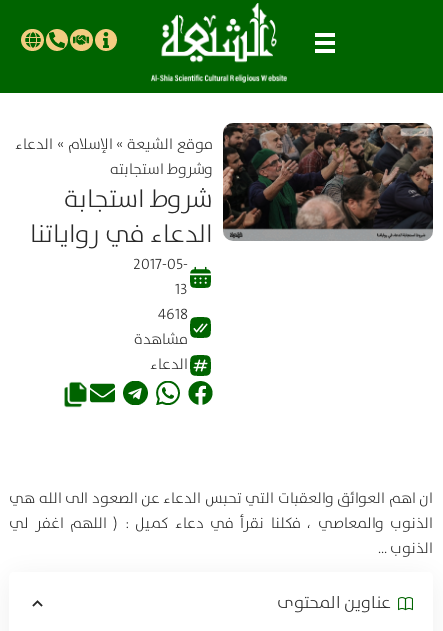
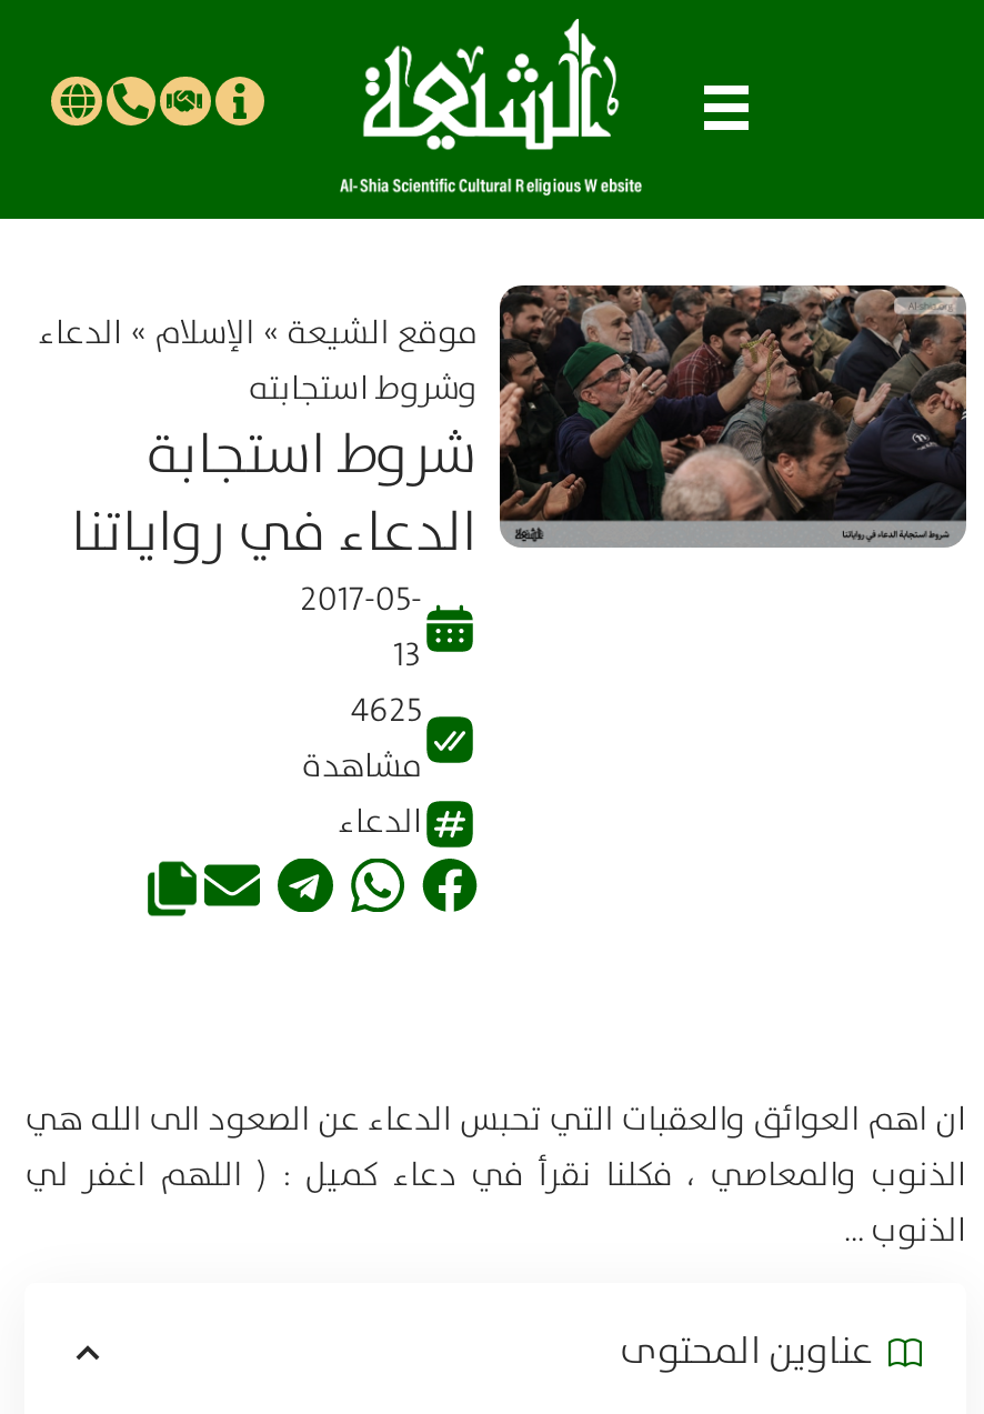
[158,303,188,327] 4618 -> [351,684,422,738] 4625

